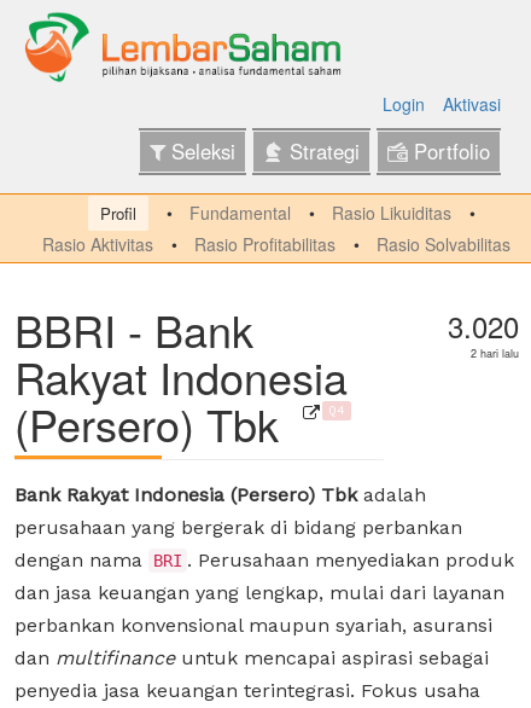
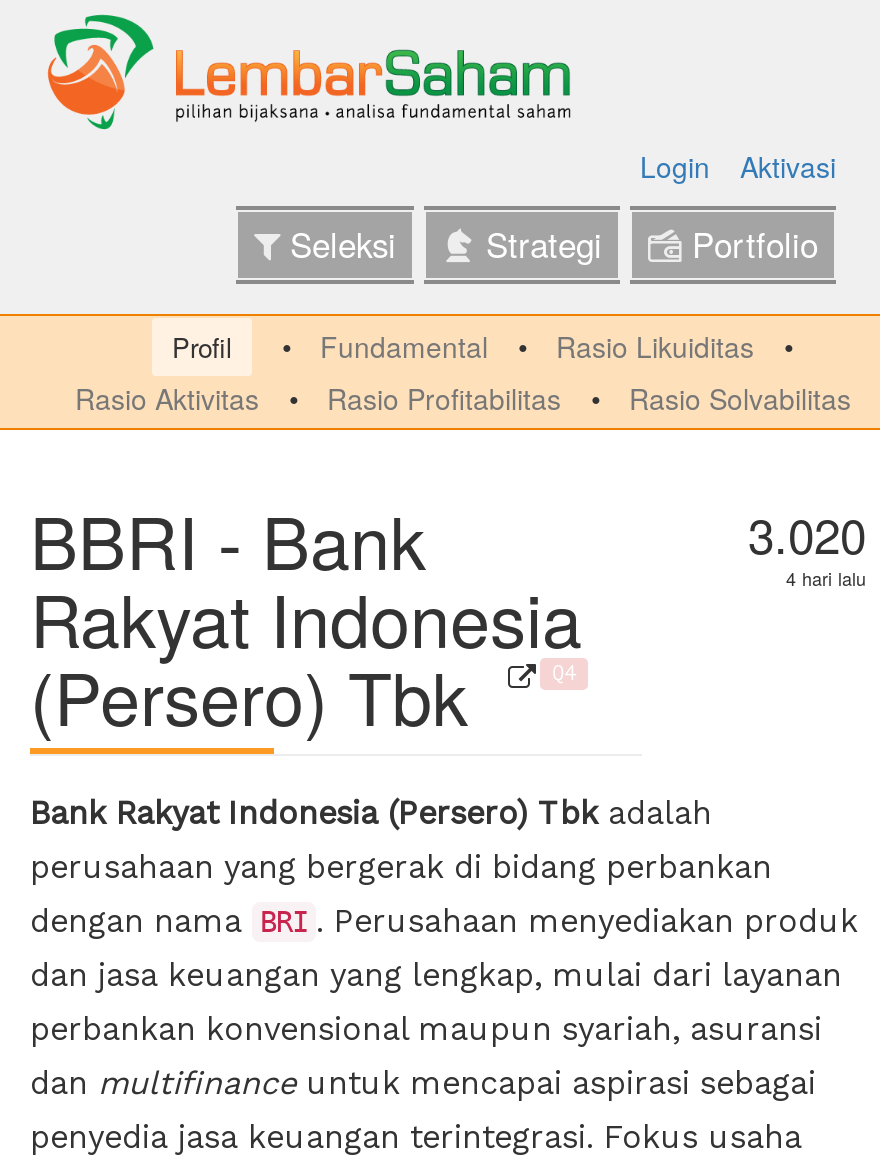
[471,345,519,361] 2 hari lalu -> [786,565,866,591] 4 hari lalu

